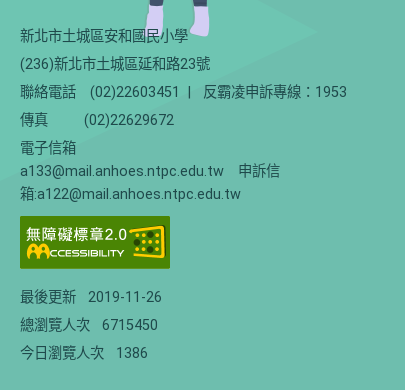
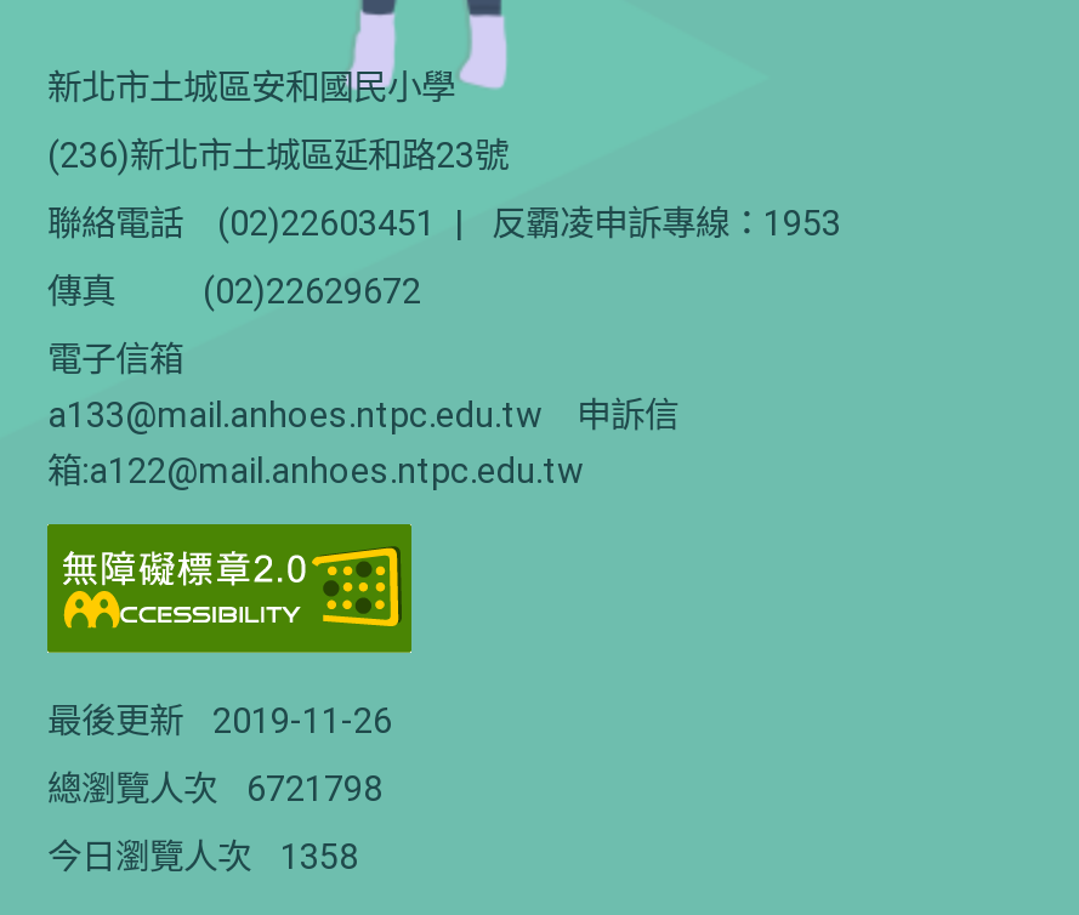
[20,317,158,334] 總瀏覽人次 6715450 -> [47,769,382,811] 總瀏覽人次 6721798
[20,345,148,362] 今日瀏覽人次 1386 -> [47,837,358,879] 今日瀏覽人次 1358

